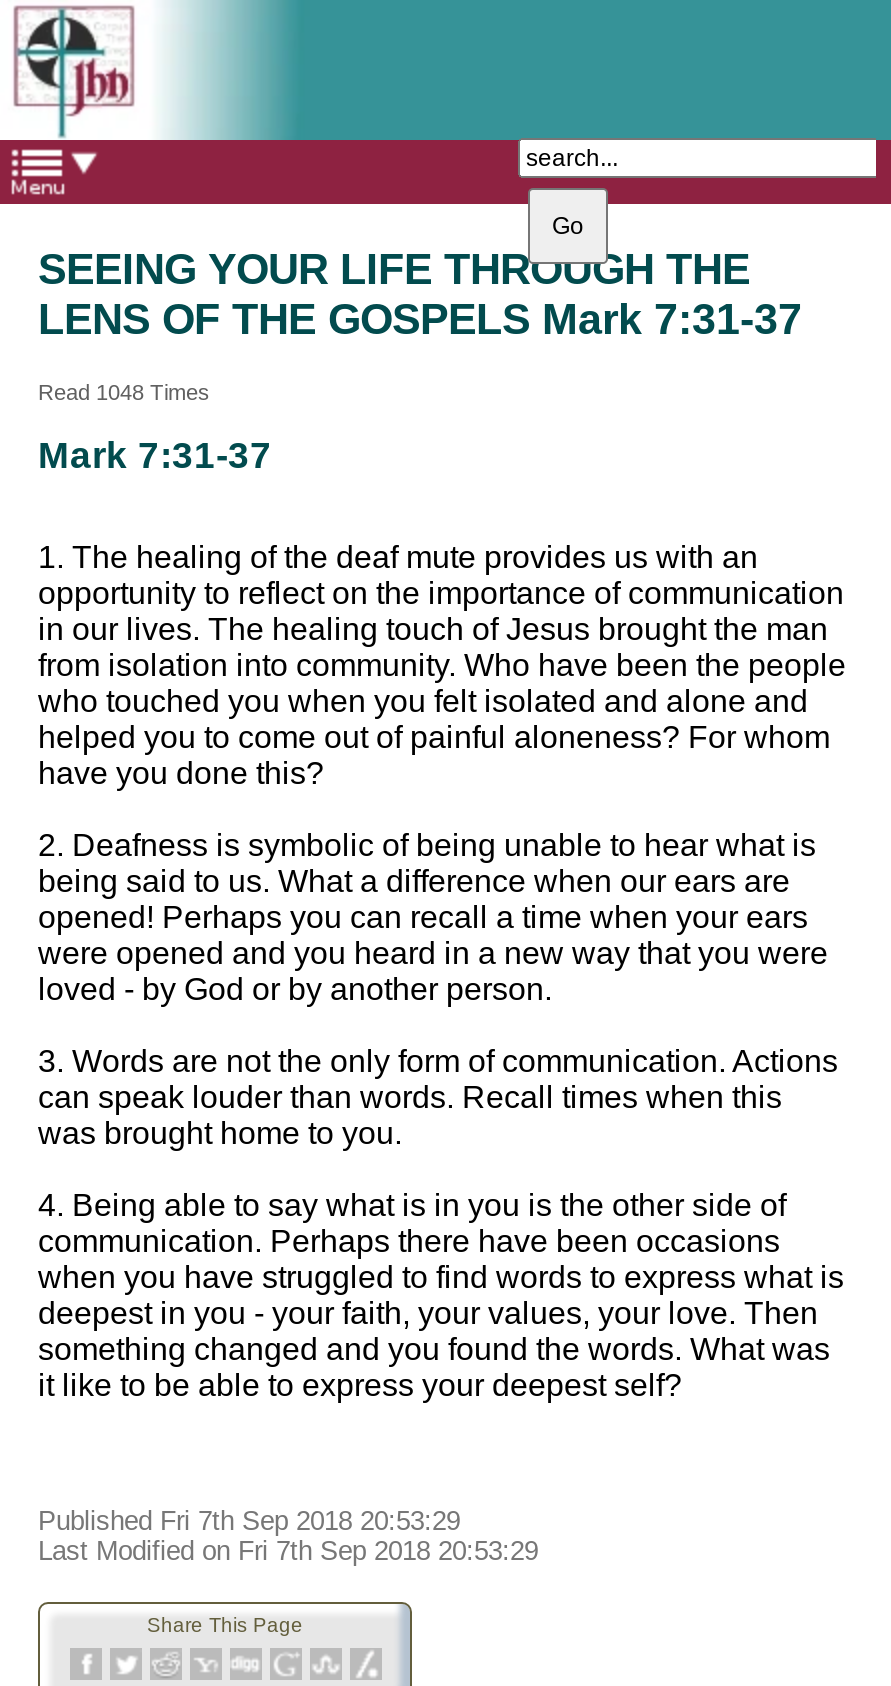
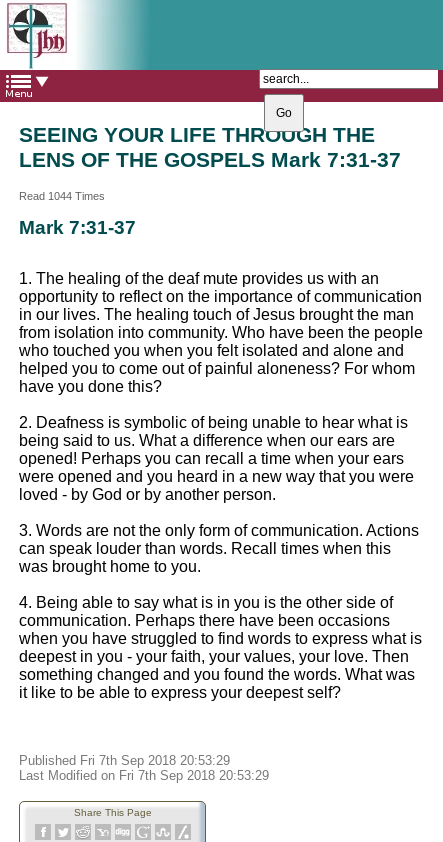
[38,380,210,404] Read 1048 Times -> [19,190,105,202] Read 1044 Times

